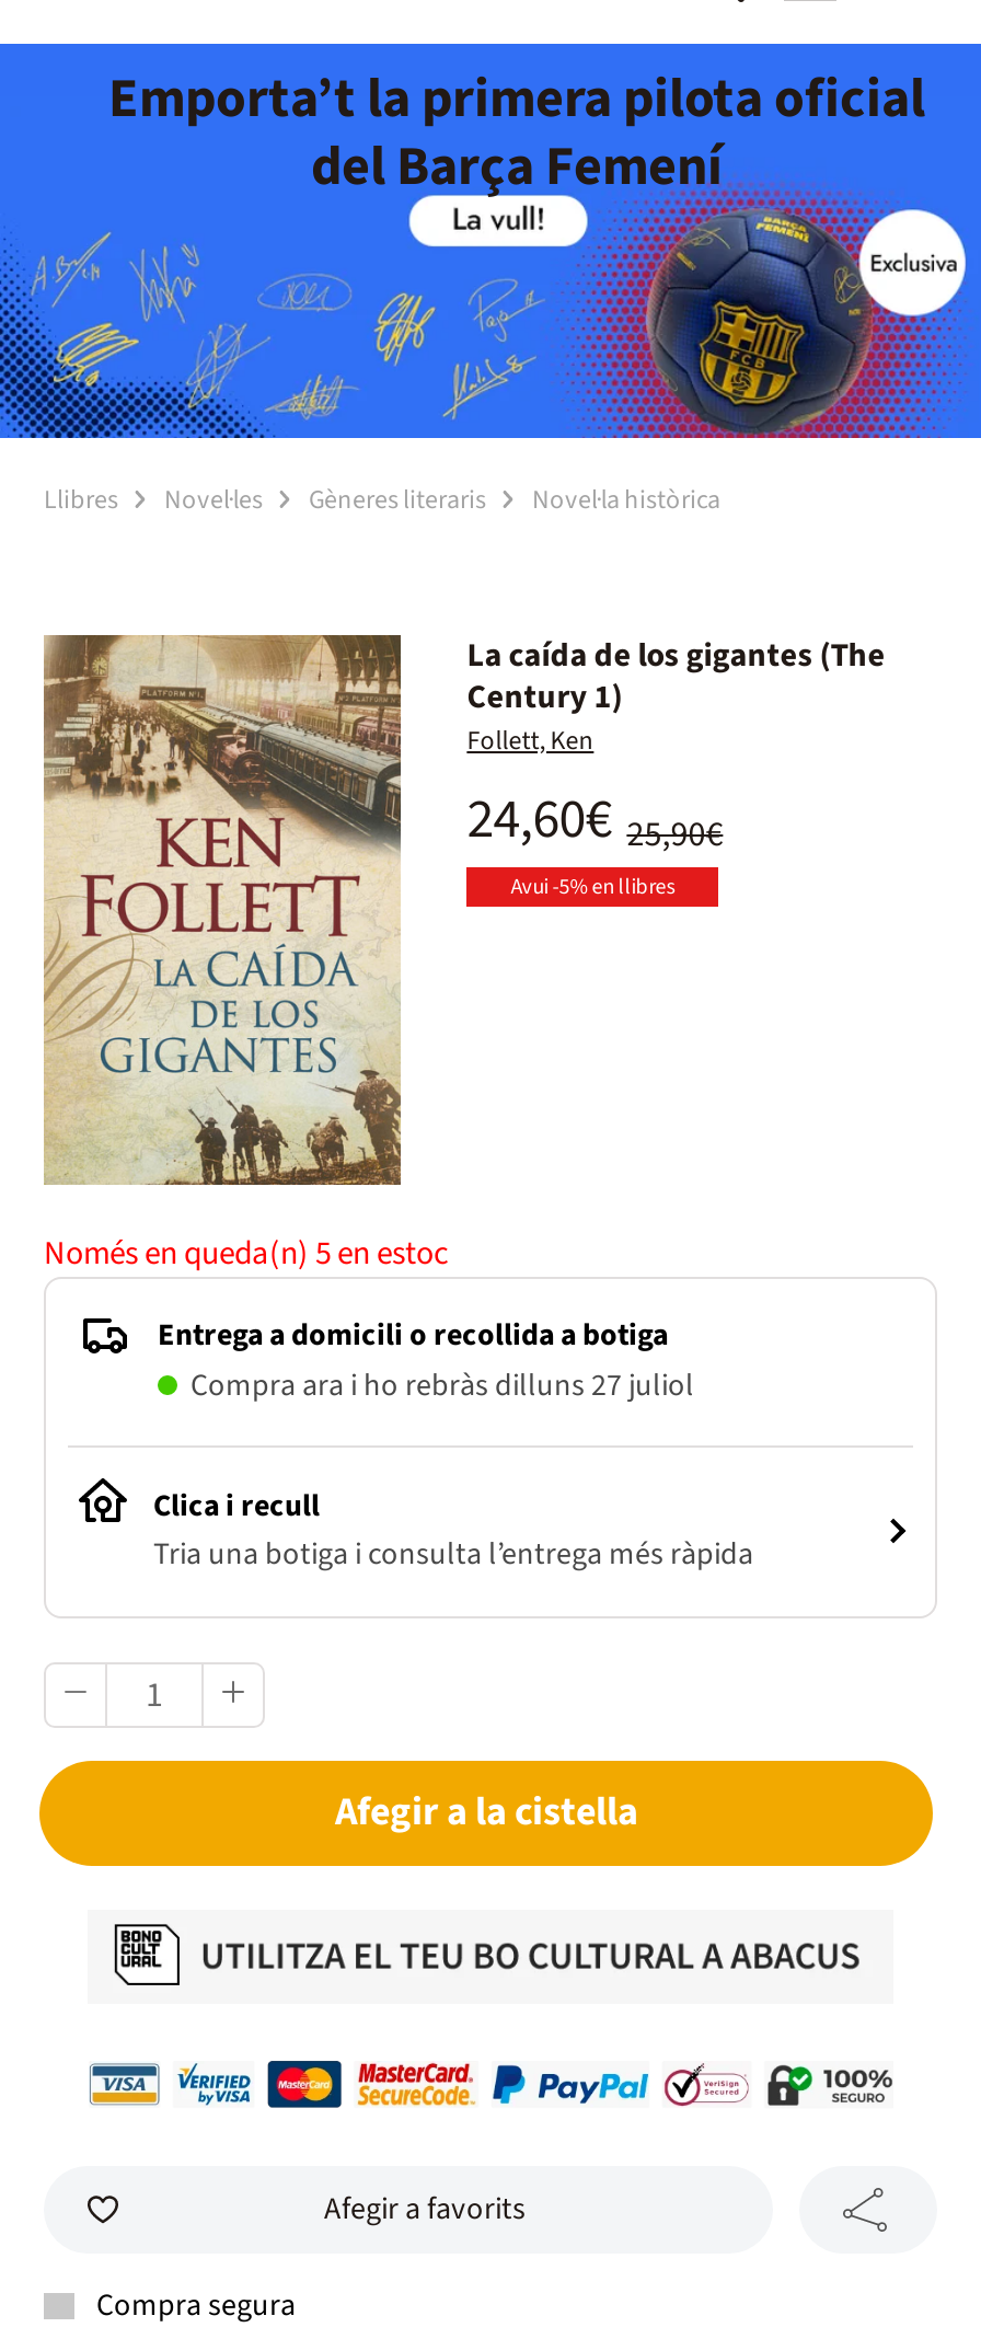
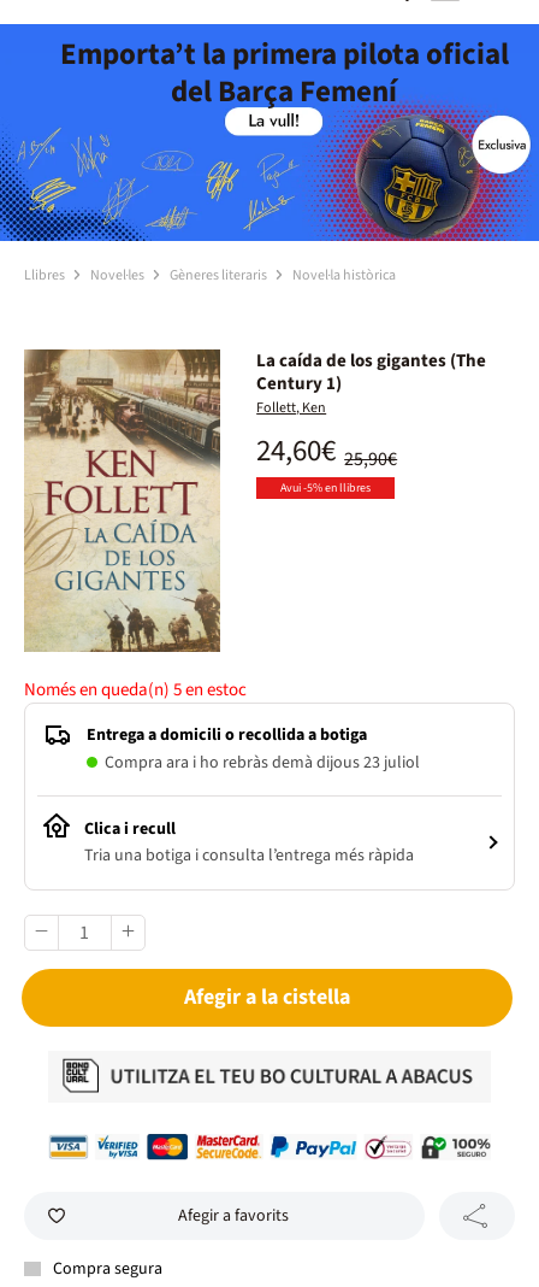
[191,1364,694,1408] Compra ara i ho rebràs dilluns 27 juliol -> [105,751,420,775] Compra ara i ho rebràs demà dijous 23 juliol

